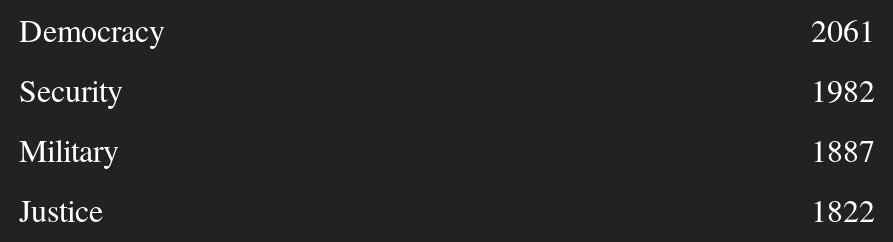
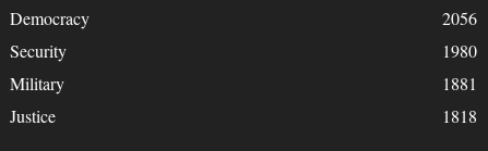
[811,9,875,51] 2061 -> [442,7,477,30] 2056
[811,69,875,111] 1982 -> [442,39,477,62] 1980
[811,129,875,171] 1887 -> [442,72,477,95] 1881
[811,189,875,231] 1822 -> [442,105,477,127] 1818

